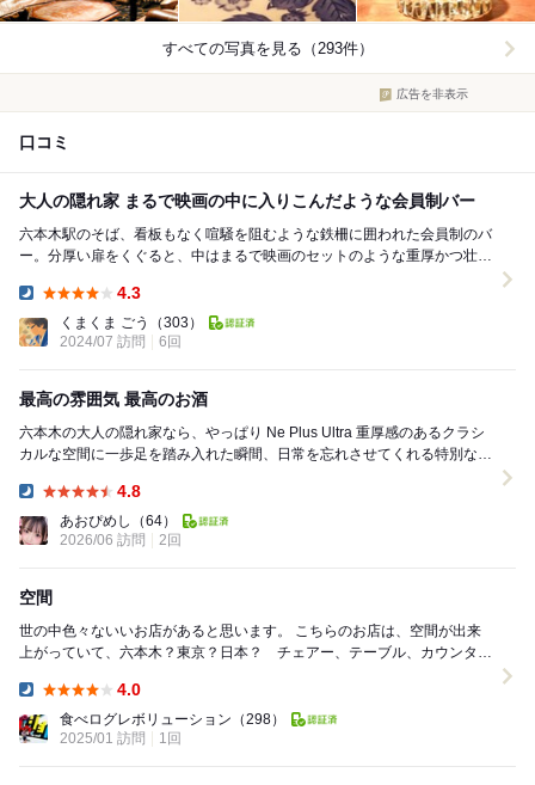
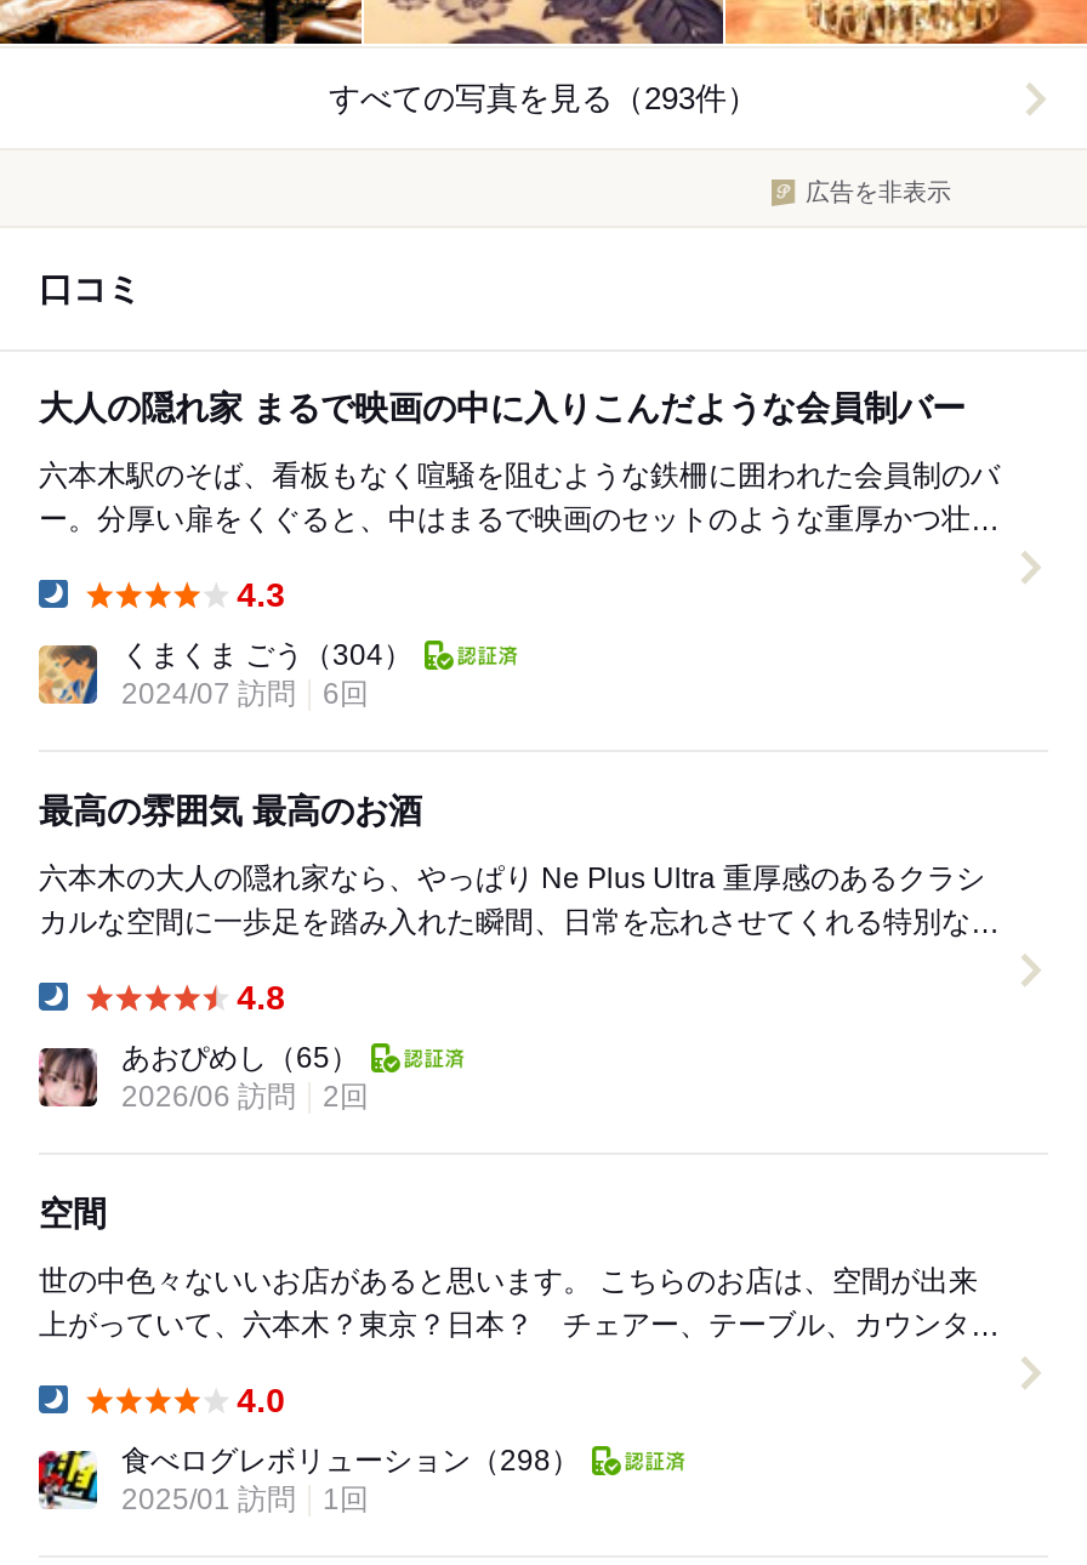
[60,315,203,331] くまくま ごう（303） -> [121,639,412,673] くまくま ごう（304）
[60,513,177,530] あおぴめし（64） -> [121,1042,359,1076] あおぴめし（65）

